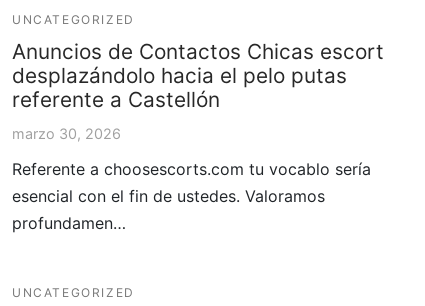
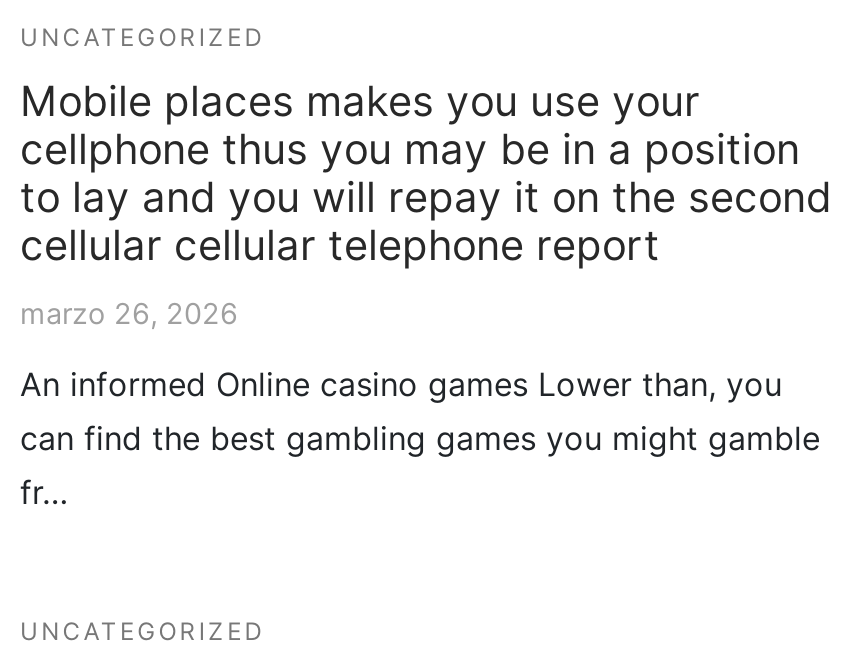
[12,39,384,112] Anuncios de Contactos Chicas escort | desplazándolo hacia el pelo putas | referente a Castellón -> [20,77,832,271] Mobile places makes you use your | cellphone thus you may be in a position | to lay and you will repay it on the second | cellular cellular telephone report
[12,125,121,142] marzo 30, 2026 -> [20,297,238,331] marzo 26, 2026
[12,159,371,233] Referente a choosescorts.com tu vocablo sería | esencial con el fin de ustedes. Valoramos | profundamen… -> [20,365,820,513] An informed Online casino games Lower than, you | can find the best gambling games you might gamble | fr…

